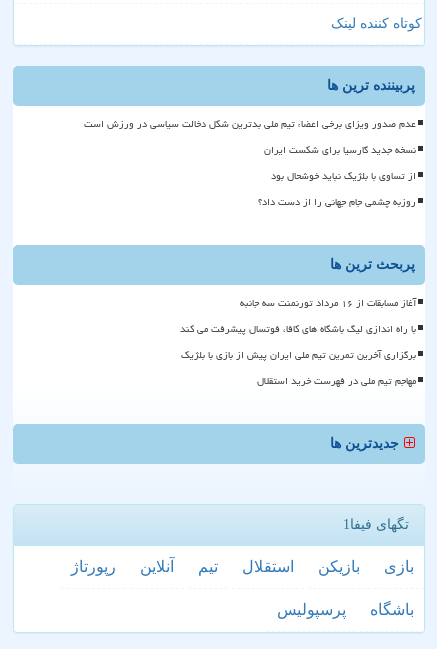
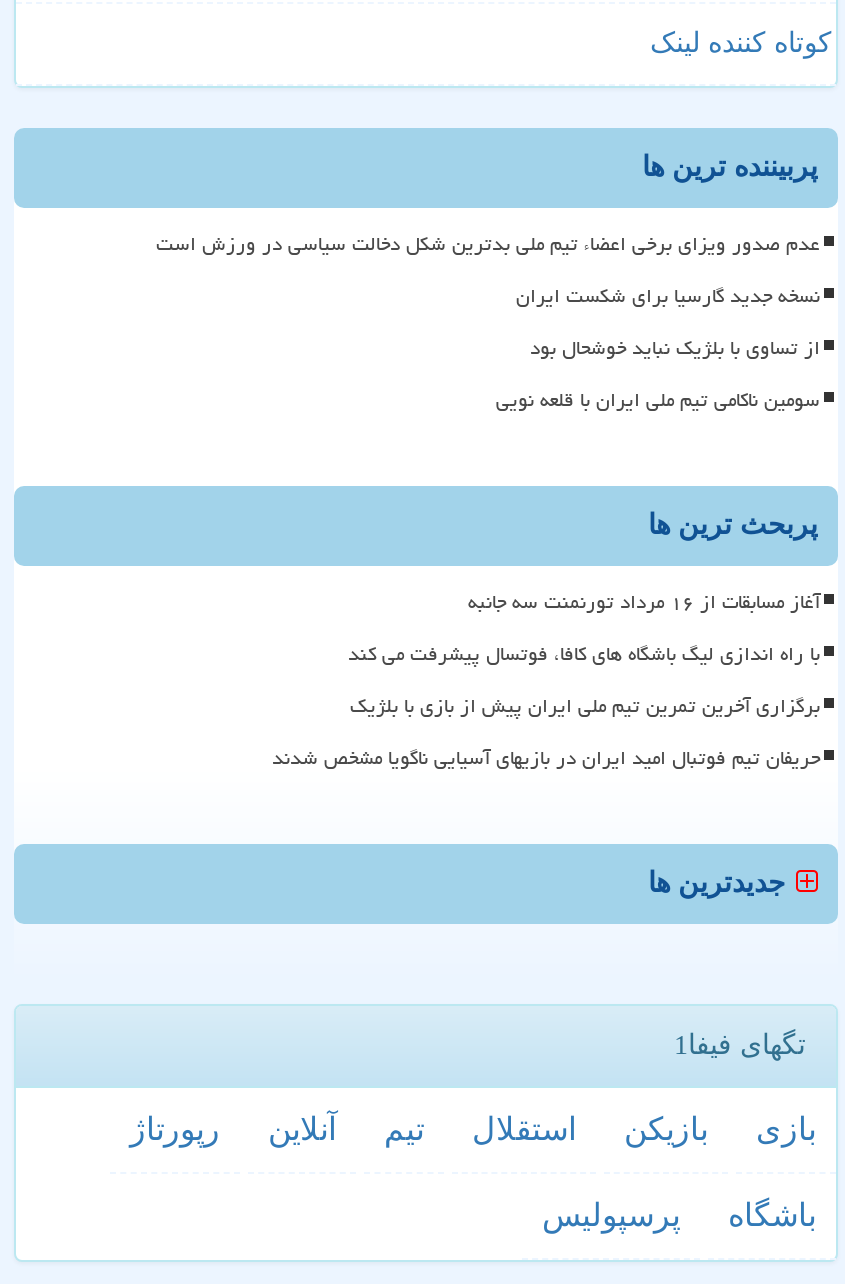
[258,192,416,212] روزبه چشمی جام جهانی را از دست داد؟ -> [496,381,820,421] سومین ناکامی تیم ملی ایران با قلعه نویی
[257,371,416,391] مهاجم تیم ملی در فهرست خرید استقلال -> [272,739,820,779] حریفان تیم فوتبال امید ایران در بازیهای آسیایی ناگویا مشخص شدند

